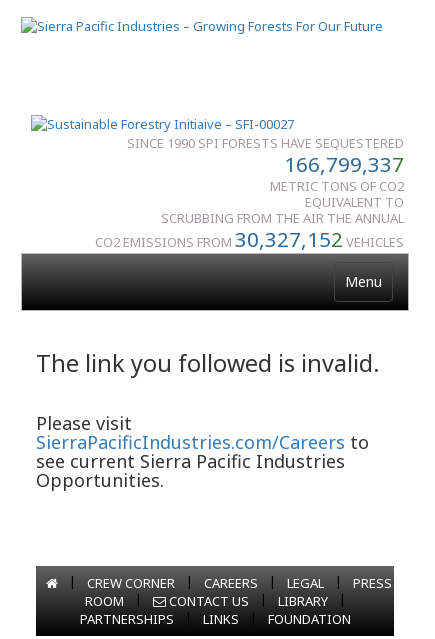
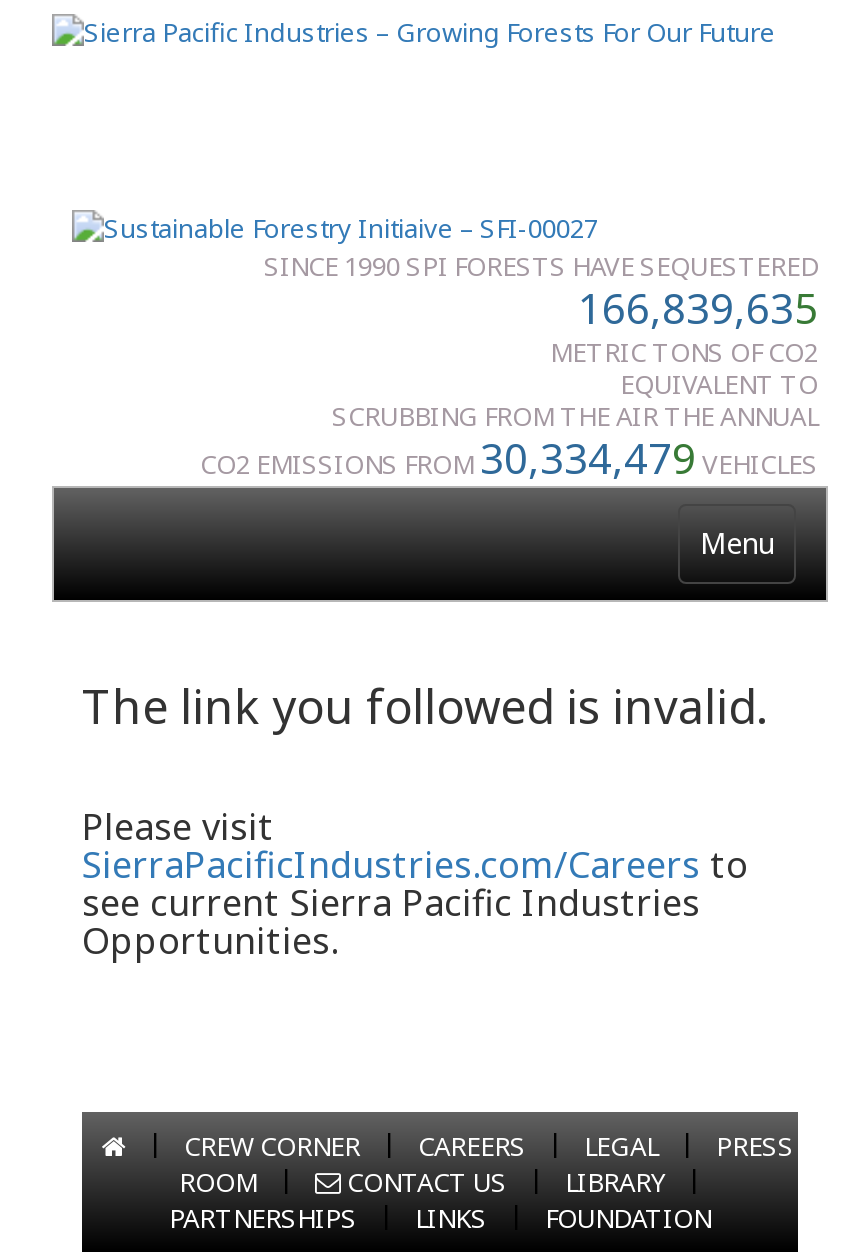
[284,150,404,178] 166,799,337 -> [578,280,818,336] 166,839,635
[95,225,404,253] CO2 EMISSIONS FROM30,327,152VEHICLES -> [200,430,818,486] CO2 EMISSIONS FROM30,334,479VEHICLES

